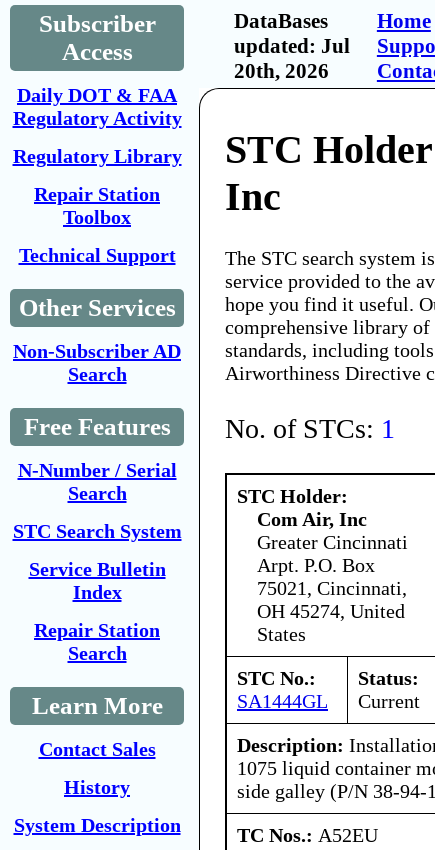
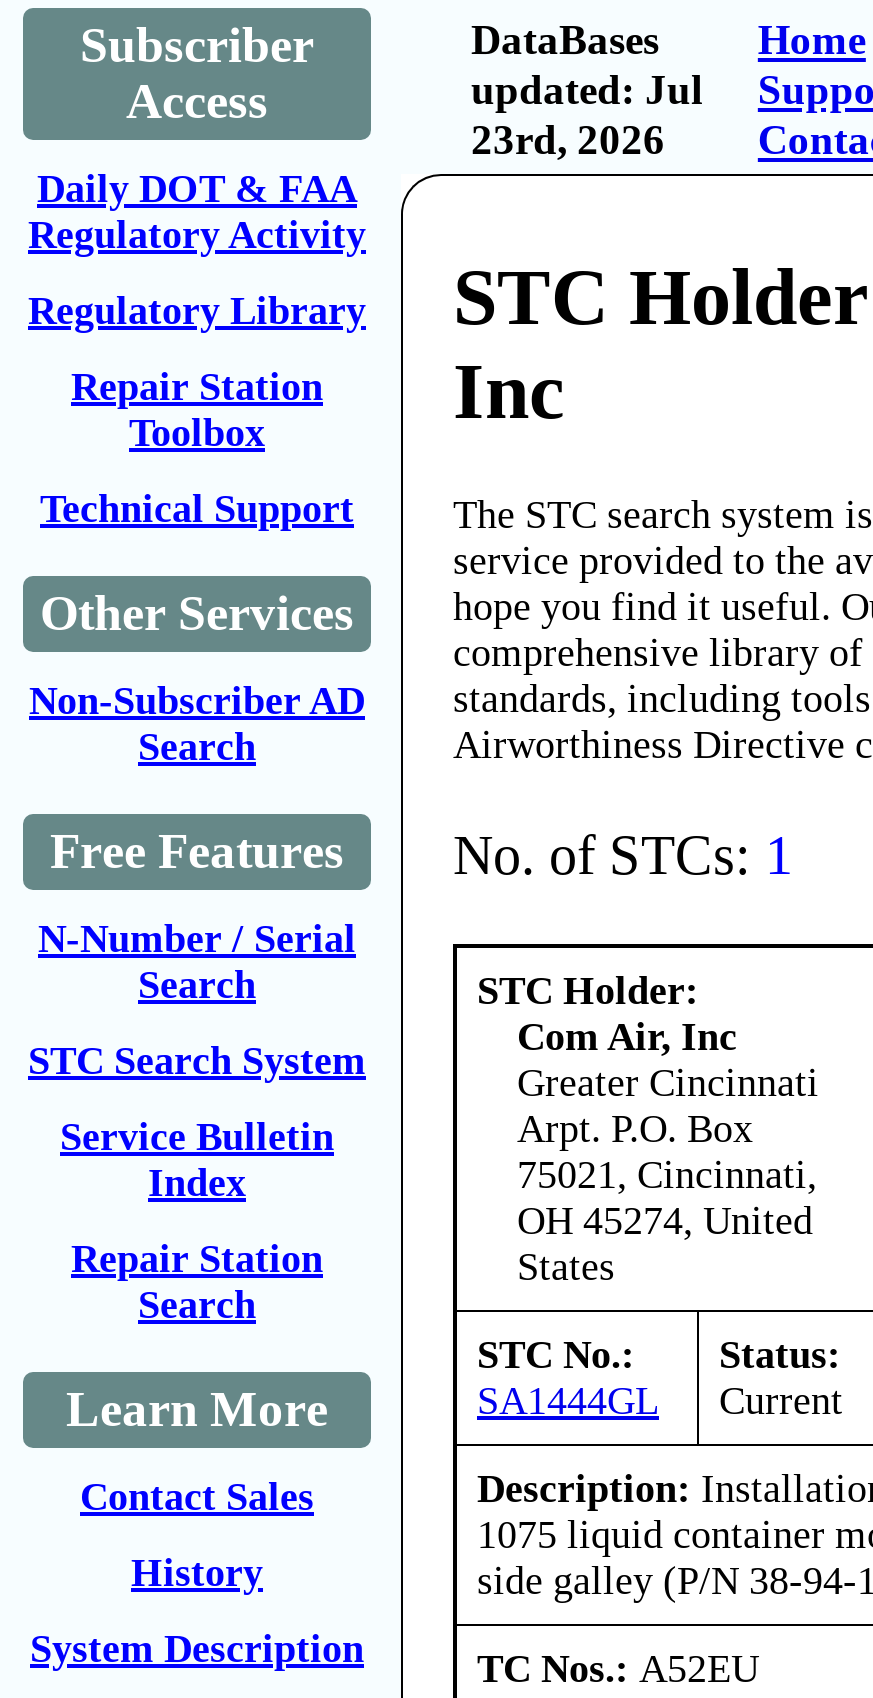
[234,59,329,83] 20th, 2026 -> [471,116,665,164] 23rd, 2026

